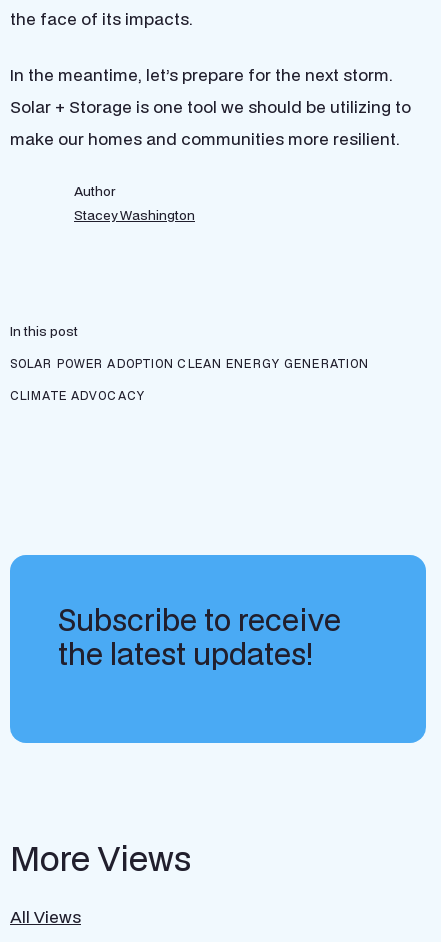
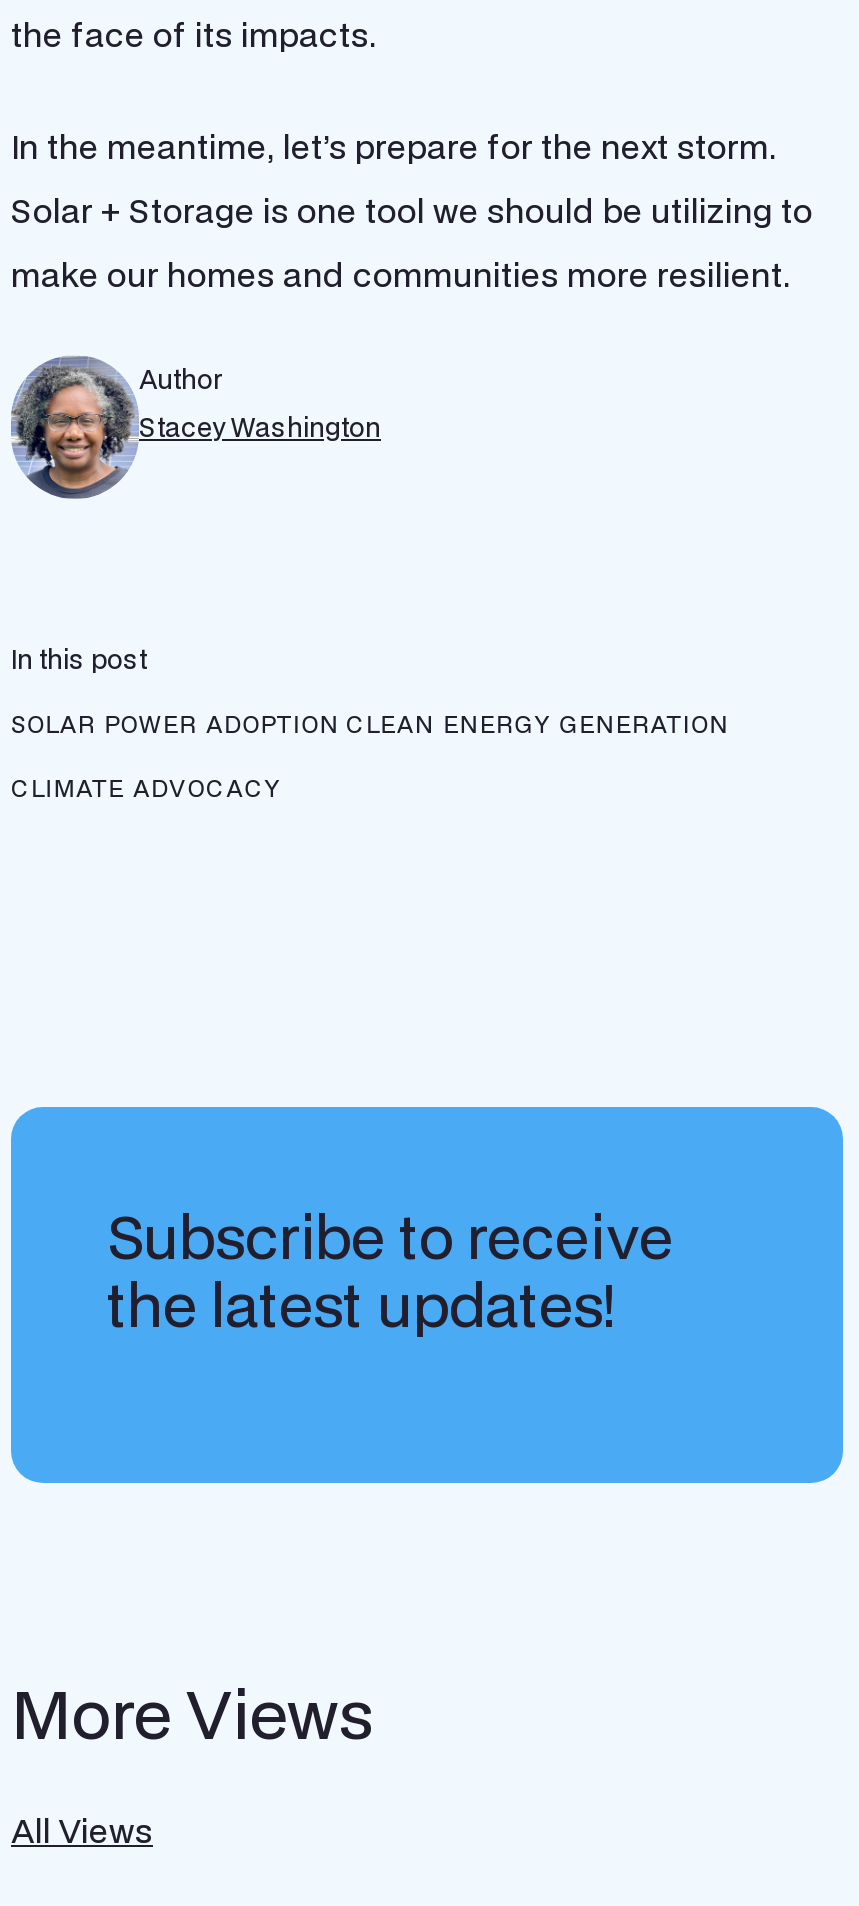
none -> [9,355,139,501] [image]

